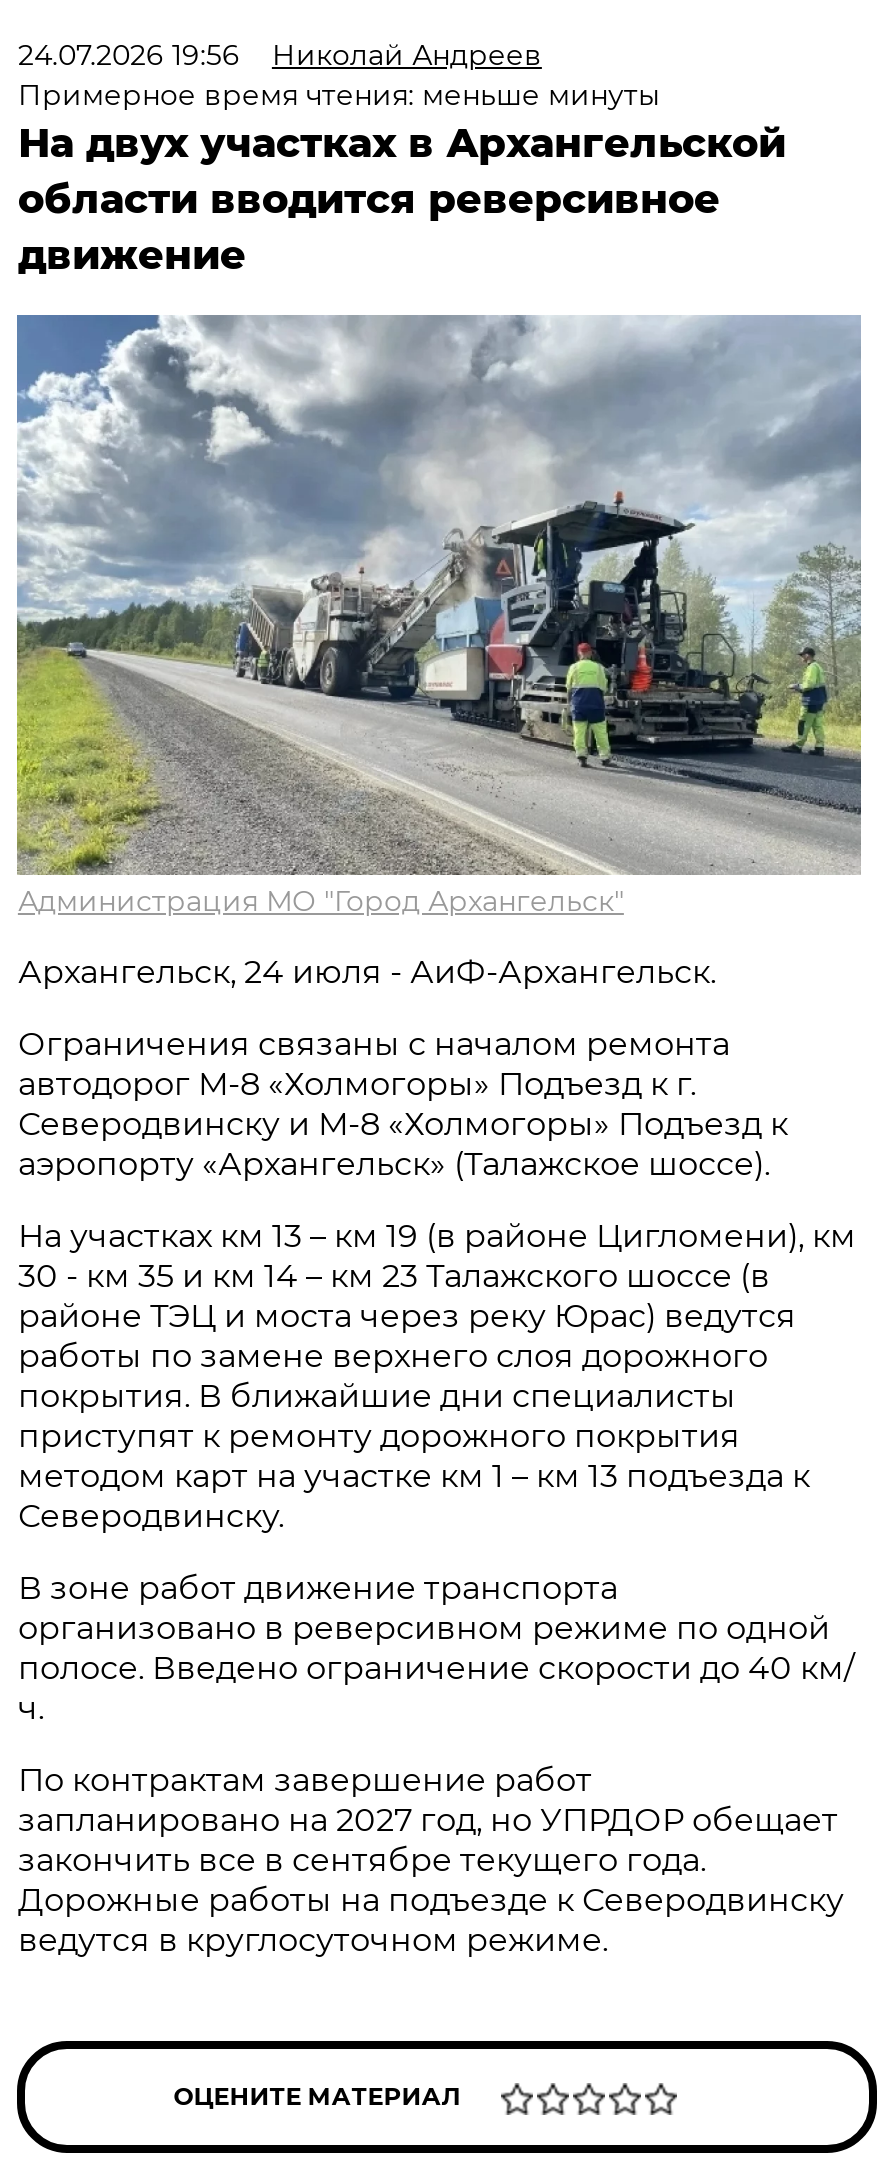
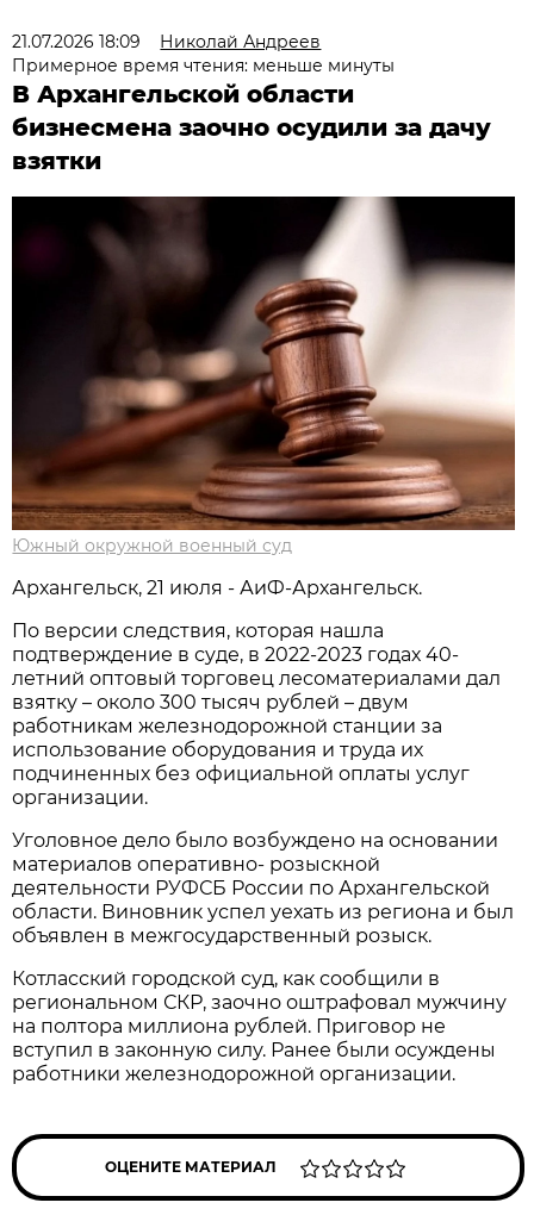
[18,37,542,73] 24.07.2026 19:56 Николай Андреев -> [12,31,321,52] 21.07.2026 18:09 Николай Андреев
[18,119,786,279] На двух участках в Архангельской | области вводится реверсивное | движение -> [12,80,492,175] В Архангельской области | бизнесмена заочно осудили за дачу | взятки
[15,315,863,1959] [image] | Администрация МО "Город Архангельск" | Архангельск, 24 июля - АиФ-Архангельск. | Ограничения связаны с началом ремонта | автодорог М-8 «Холмогоры» Подъезд к г. | Северодвинску и М-8 «Холмогоры» Подъезд к | аэропорту «Архангельск» (Талажское шоссе). | На участках км 13 – км 19 (в районе Цигломени), км | 30 - км 35 и км 14 – км 23 Талажского шоссе (в | районе ТЭЦ и моста через реку Юрас) ведутся | работы по замене верхнего слоя дорожного | покрытия. В ближайшие дни специалисты | приступят к ремонту дорожного покрытия | методом карт на участке км 1 – км 13 подъезда к | Северодвинску. | В зоне работ движение транспорта | организовано в реверсивном режиме по одной | полосе. Введено ограничение скорости до 40 км/ | ч. | По контрактам завершение работ | запланировано на 2027 год, но УПРДОР обещает | закончить все в сентябре текущего года. | Дорожные работы на подъезде к Северодвинску | ведутся в круглосуточном режиме. -> [11,195,516,1085] [image] | Южный окружной военный суд | Архангельск, 21 июля - АиФ-Архангельск. | По версии следствия, которая нашла | подтверждение в суде, в 2022-2023 годах 40- | летний оптовый торговец лесоматериалами дал | взятку – около 300 тысяч рублей – двум | работникам железнодорожной станции за | использование оборудования и труда их | подчиненных без официальной оплаты услуг | организации. | Уголовное дело было возбуждено на основании | материалов оперативно- розыскной | деятельности РУФСБ России по Архангельской | области. Виновник успел уехать из региона и был | объявлен в межгосударственный розыск. | Котласский городской суд, как сообщили в | региональном СКР, заочно оштрафовал мужчину | на полтора миллиона рублей. Приговор не | вступил в законную силу. Ранее были осуждены | работники железнодорожной организации.

